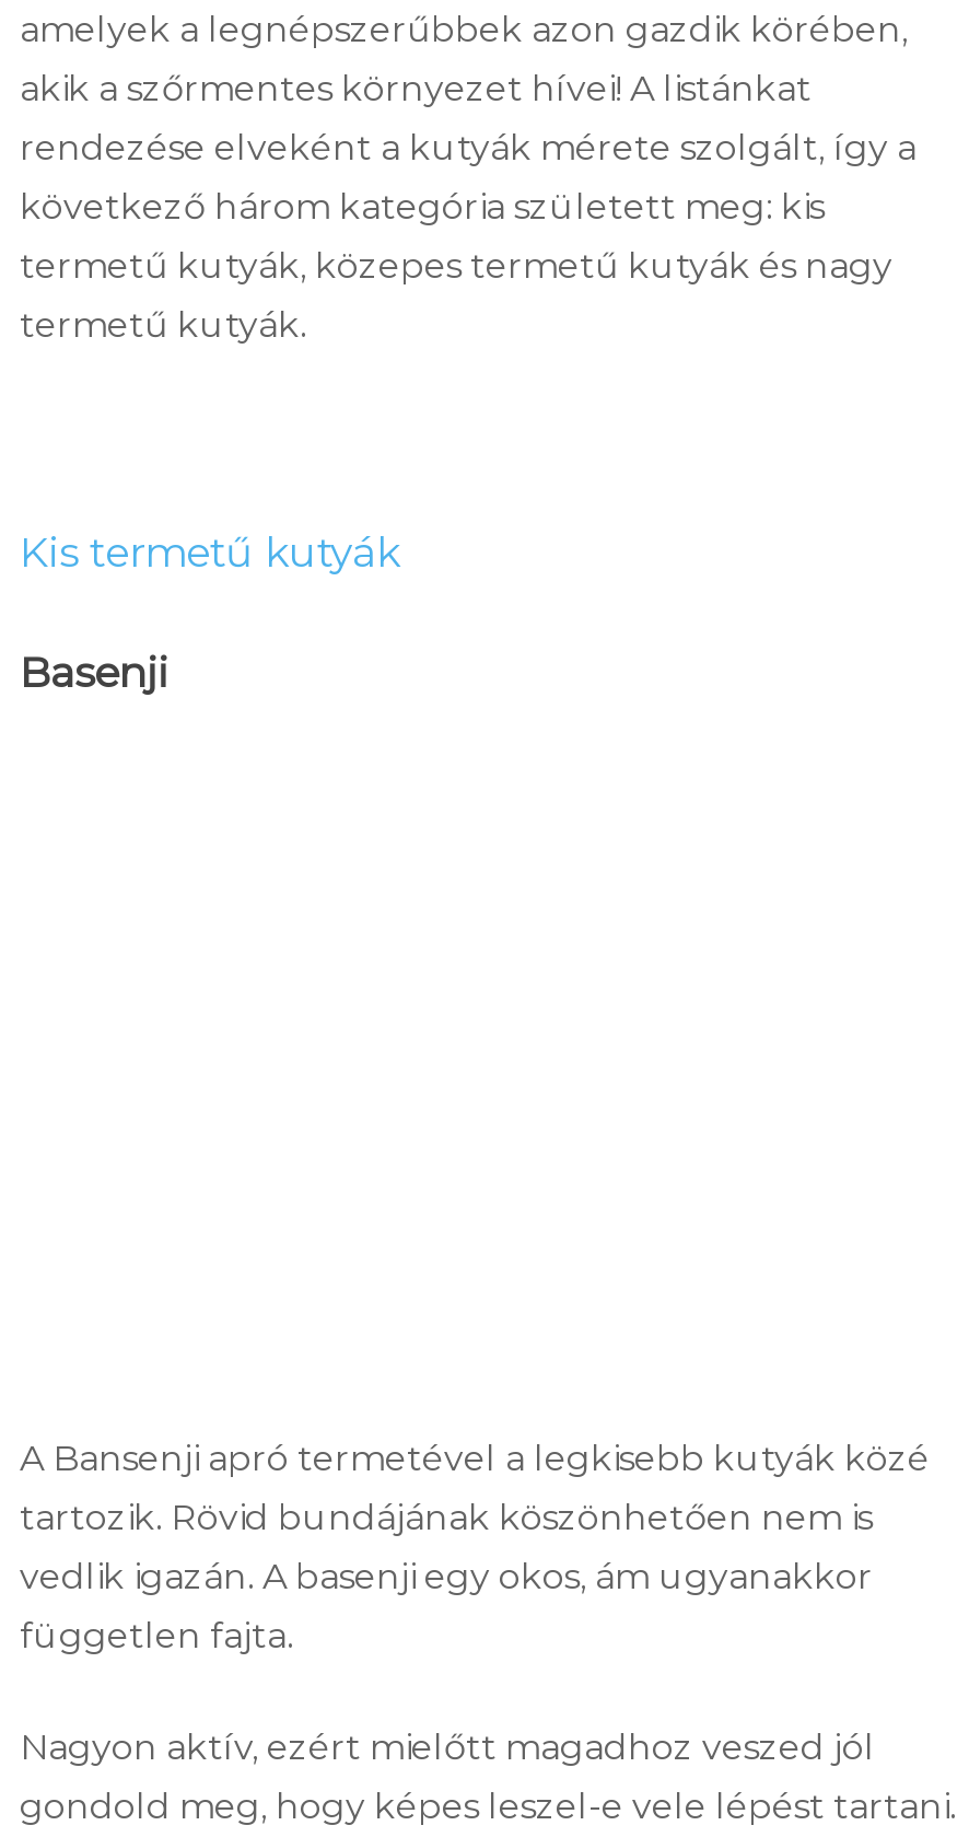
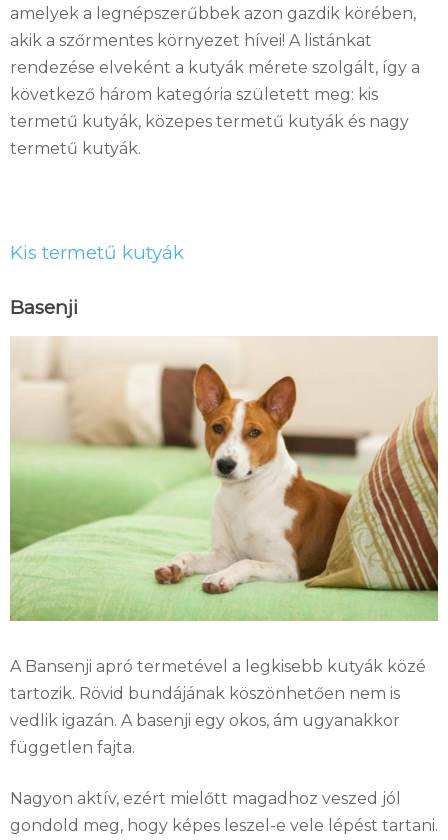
none -> [9,336,439,622] [image]

